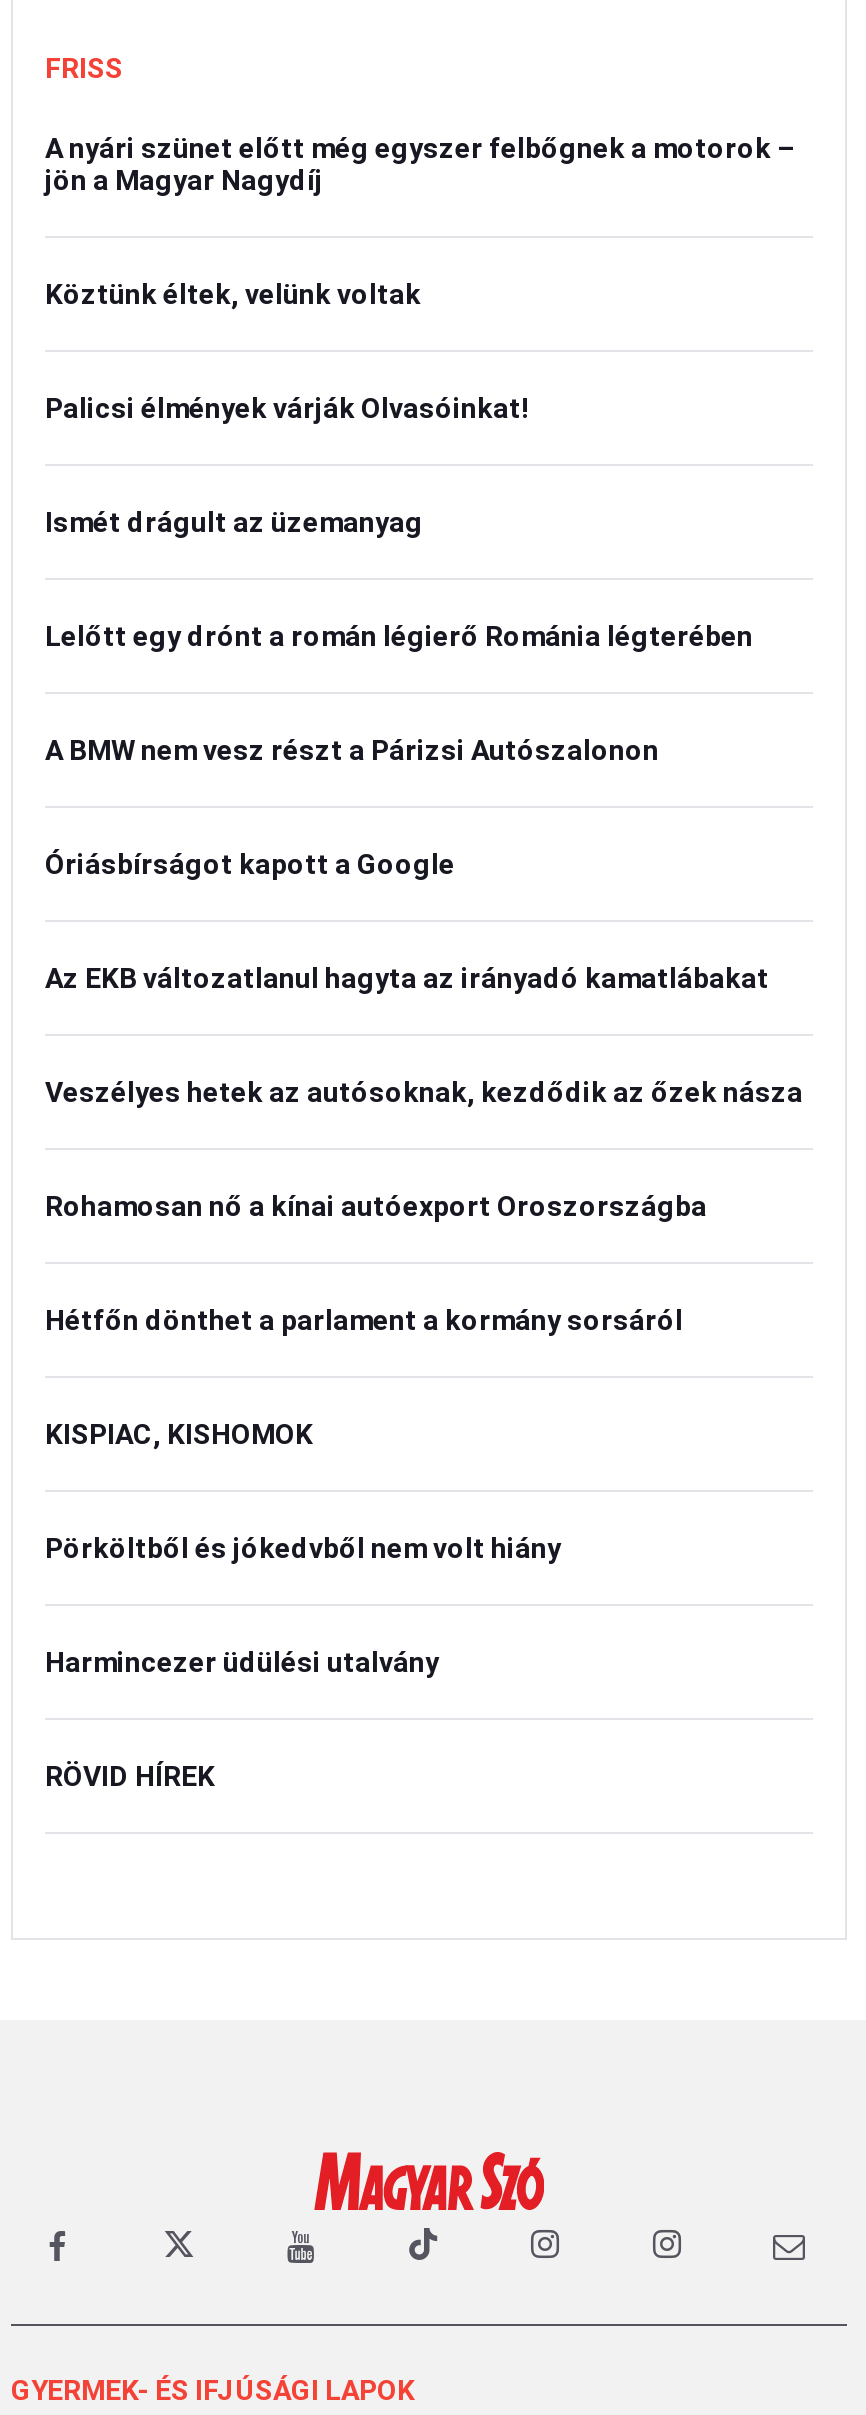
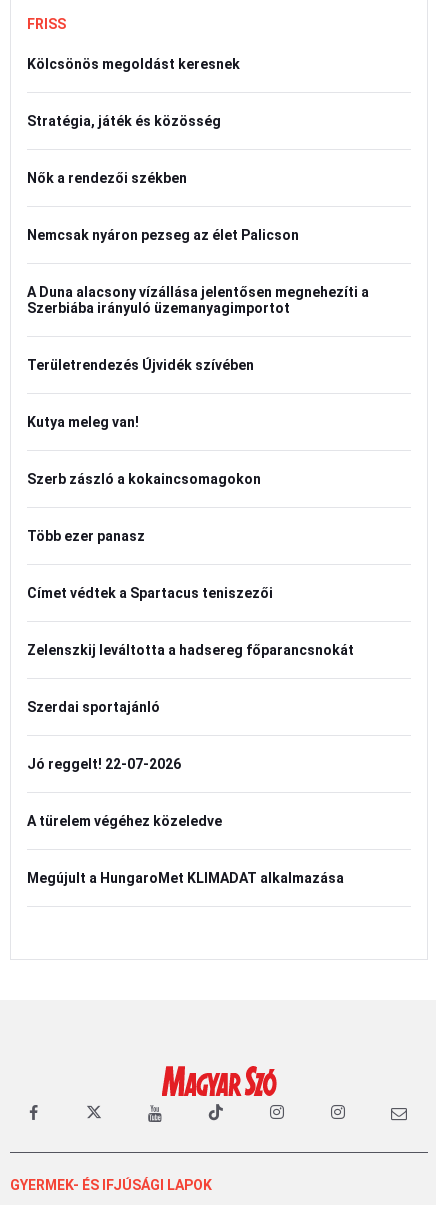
[45,131,795,195] A nyári szünet előtt még egyszer felbőgnek a motorok – | jön a Magyar Nagydíj -> [27,56,240,72] Kölcsönös megoldást keresnek
[45,277,421,309] Köztünk éltek, velünk voltak -> [27,113,221,129] Stratégia, játék és közösség
[45,391,529,423] Palicsi élmények várják Olvasóinkat! -> [27,170,187,186] Nők a rendezői székben
[45,505,423,537] Ismét drágult az üzemanyag -> [27,227,299,243] Nemcsak nyáron pezseg az élet Palicson
[45,619,753,651] Lelőtt egy drónt a román légierő Románia légterében -> [27,284,369,316] A Duna alacsony vízállása jelentősen megnehezíti a | Szerbiába irányuló üzemanyagimportot
[45,733,659,765] A BMW nem vesz részt a Párizsi Autószalonon -> [27,357,254,373] Területrendezés Újvidék szívében
[45,847,455,879] Óriásbírságot kapott a Google -> [27,414,139,430] Kutya meleg van!
[45,961,769,993] Az EKB változatlanul hagyta az irányadó kamatlábakat -> [27,471,261,487] Szerb zászló a kokaincsomagokon
[45,1075,803,1107] Veszélyes hetek az autósoknak, kezdődik az őzek násza -> [27,528,145,544] Több ezer panasz
[45,1189,707,1221] Rohamosan nő a kínai autóexport Oroszországba -> [27,585,273,601] Címet védtek a Spartacus teniszezői
[45,1303,683,1335] Hétfőn dönthet a parlament a kormány sorsáról -> [27,642,354,658] Zelenszkij leváltotta a hadsereg főparancsnokát
[45,1417,313,1449] KISPIAC, KISHOMOK -> [27,699,160,715] Szerdai sportajánló
[45,1531,561,1563] Pörköltből és jókedvből nem volt hiány -> [27,756,181,772] Jó reggelt! 22-07-2026
[45,1645,439,1677] Harmincezer üdülési utalvány -> [27,813,222,829] A türelem végéhez közeledve
[45,1759,215,1791] RÖVID HÍREK -> [27,870,344,886] Megújult a HungaroMet KLIMADAT alkalmazása

